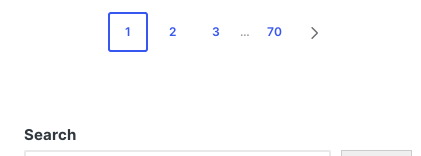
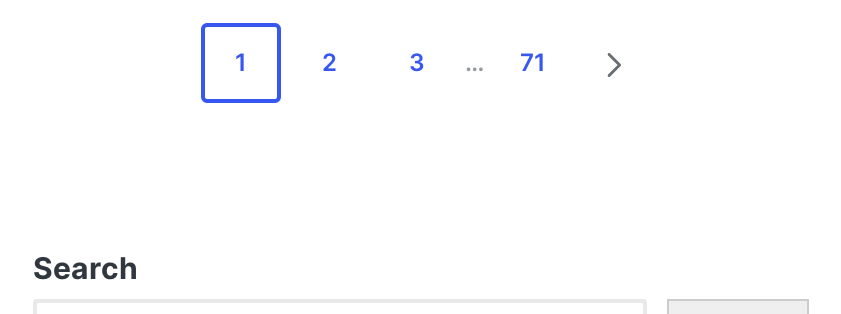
[266,24,281,39] 70 -> [520,47,546,77] 71

